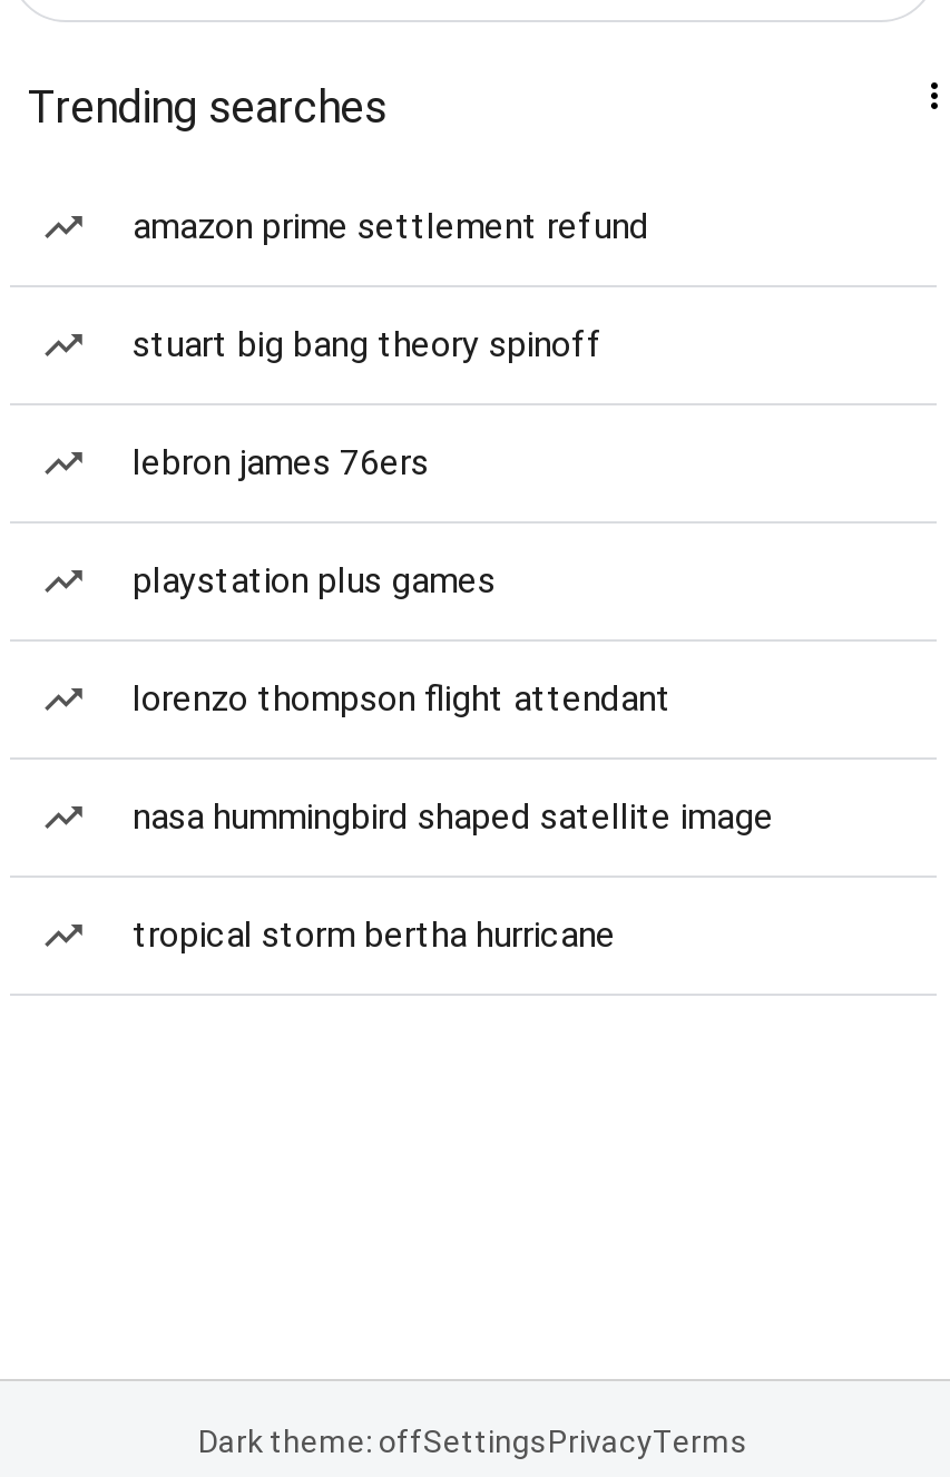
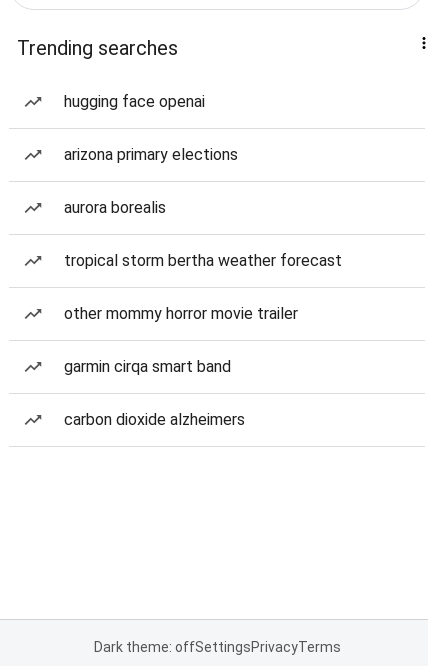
[133,205,649,247] amazon prime settlement refund -> [64,92,205,111] hugging face openai
[133,323,603,365] stuart big bang theory spinoff -> [64,145,238,164] arizona primary elections
[133,441,429,483] lebron james 76ers -> [64,198,166,217] aurora borealis
[133,559,496,601] playstation plus games -> [64,251,342,270] tropical storm bertha weather forecast
[133,677,672,720] lorenzo thompson flight attendant -> [64,304,298,323] other mommy horror movie trailer
[133,795,774,838] nasa hummingbird shaped satellite image -> [64,357,231,376] garmin cirqa smart band
[133,913,616,956] tropical storm bertha hurricane -> [64,410,245,429] carbon dioxide alzheimers

